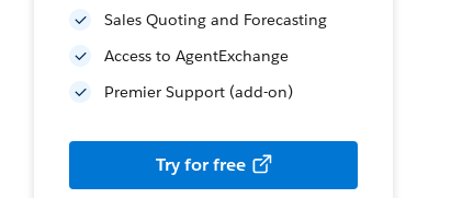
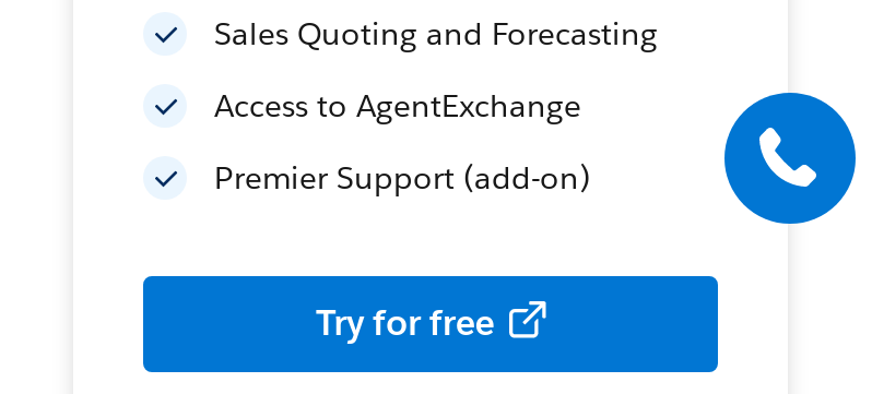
none -> [722,91,858,226] [image]

